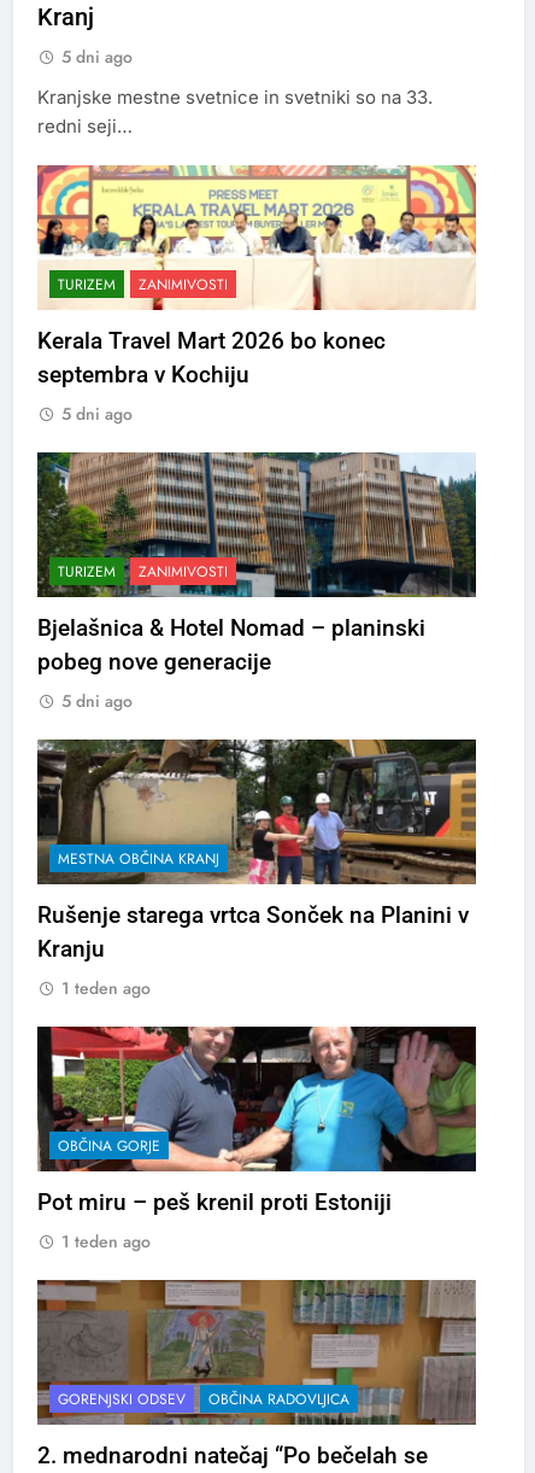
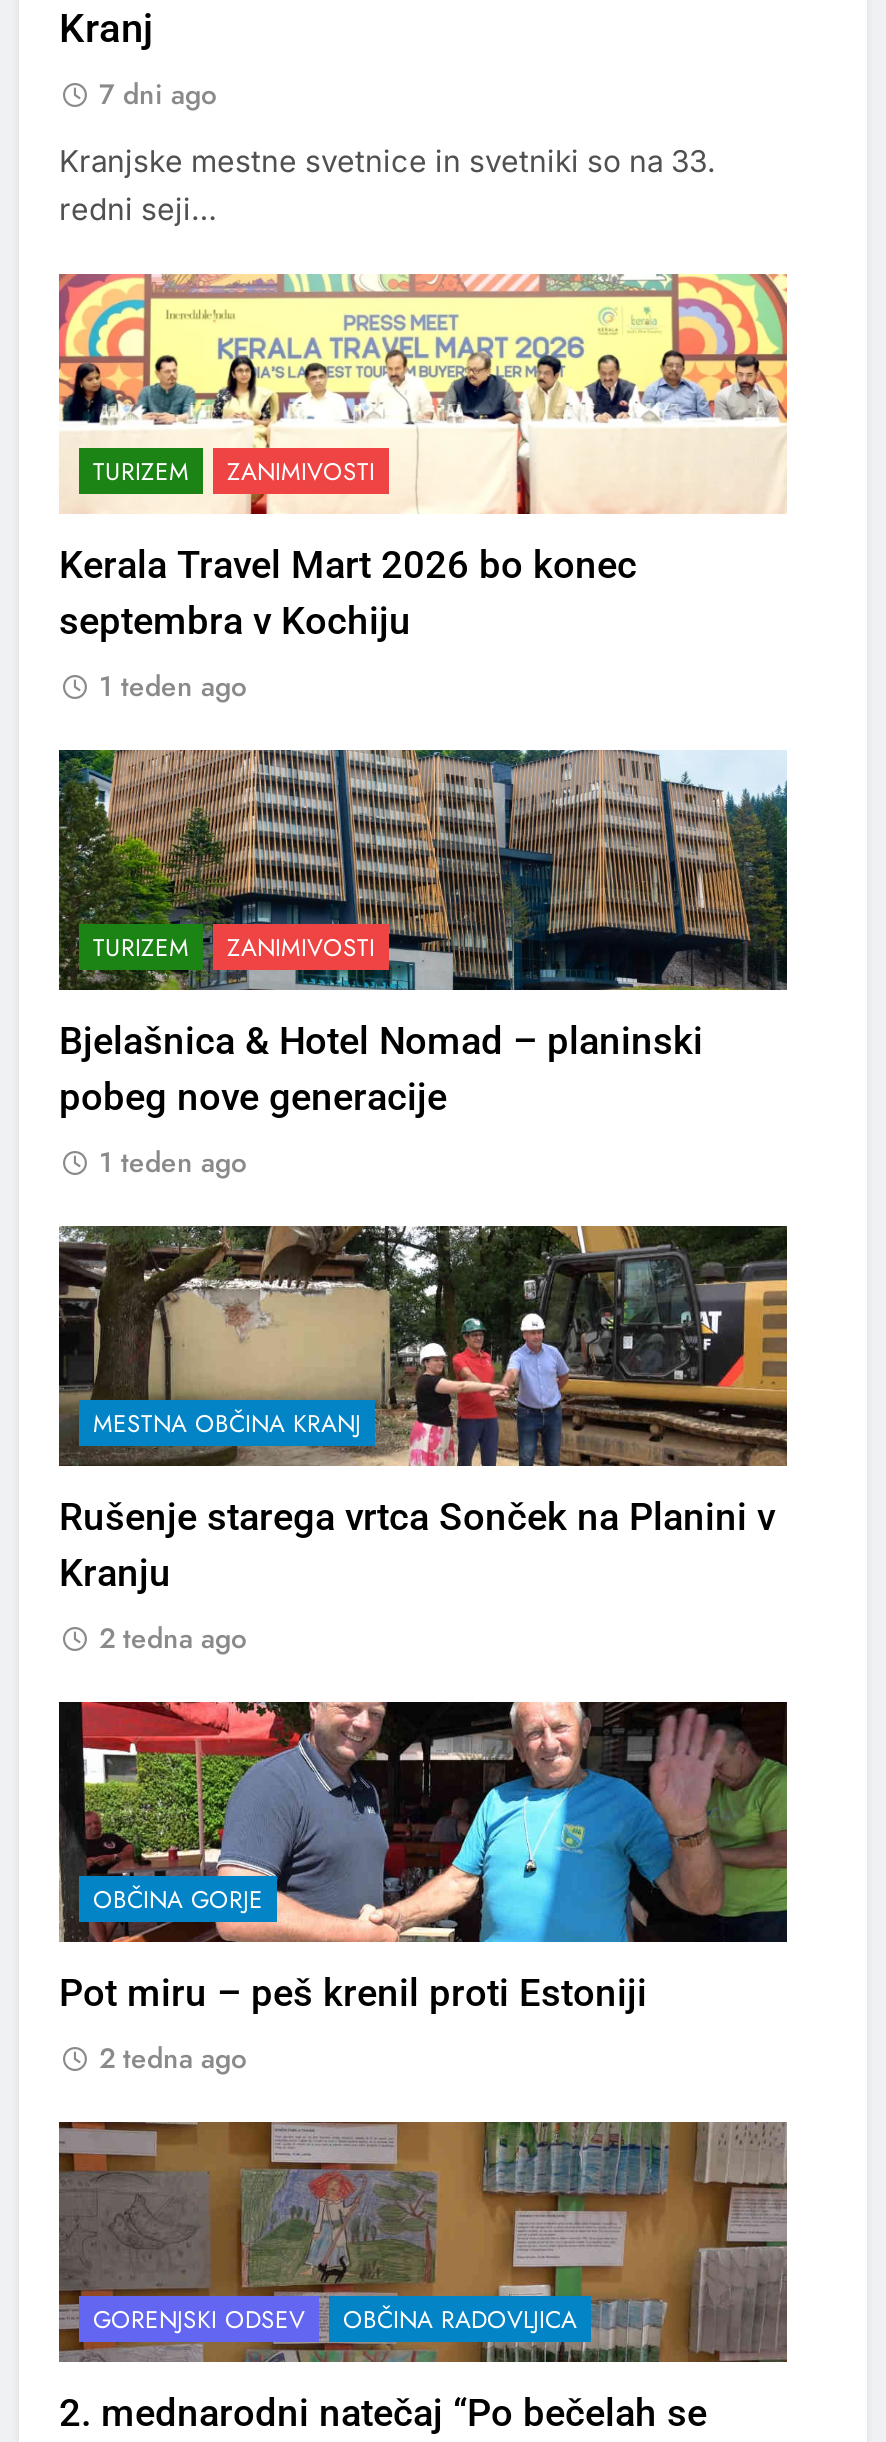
[61,45,133,69] 5 dni ago -> [99,74,217,114] 7 dni ago
[61,402,133,426] 5 dni ago -> [99,666,247,706] 1 teden ago
[61,689,133,713] 5 dni ago -> [99,1142,247,1182] 1 teden ago
[61,976,151,1000] 1 teden ago -> [99,1618,247,1658] 2 tedna ago
[61,1229,151,1253] 1 teden ago -> [99,2038,247,2078] 2 tedna ago

